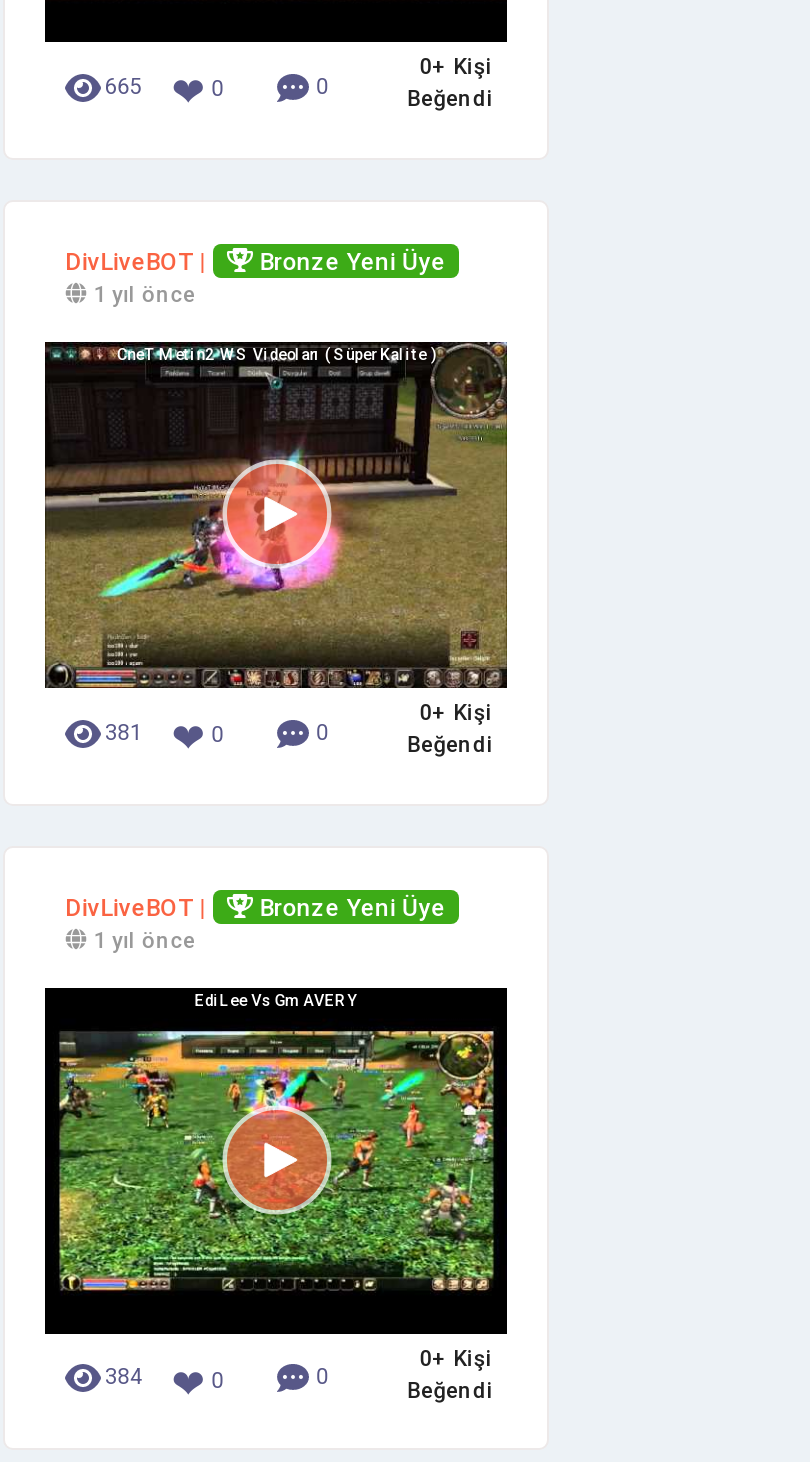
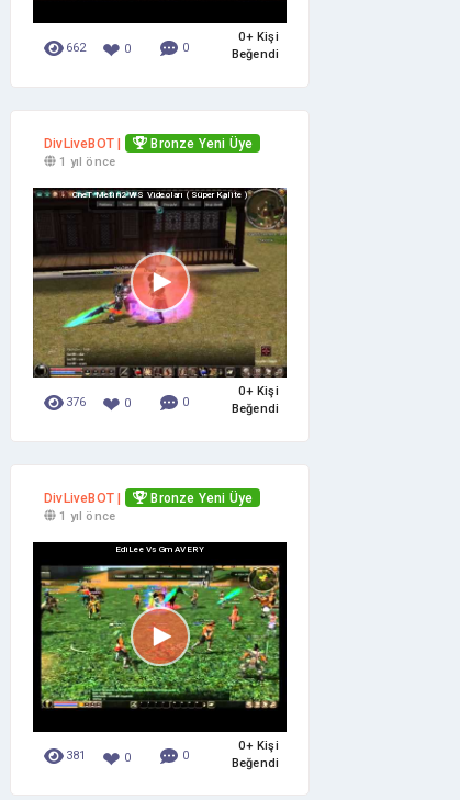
[105,74,142,100] 665 -> [66,40,86,55] 662
[105,719,142,745] 381 -> [66,395,86,409] 376
[105,1365,142,1391] 384 -> [66,749,86,763] 381

